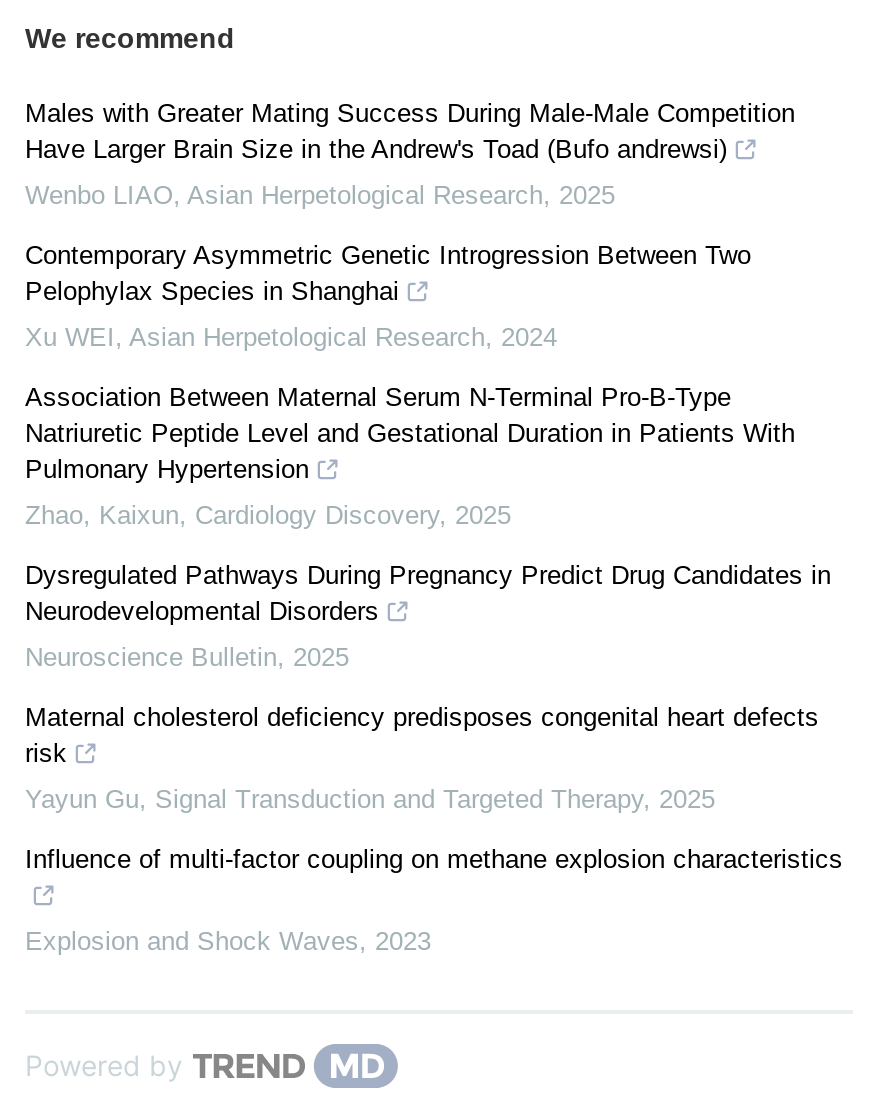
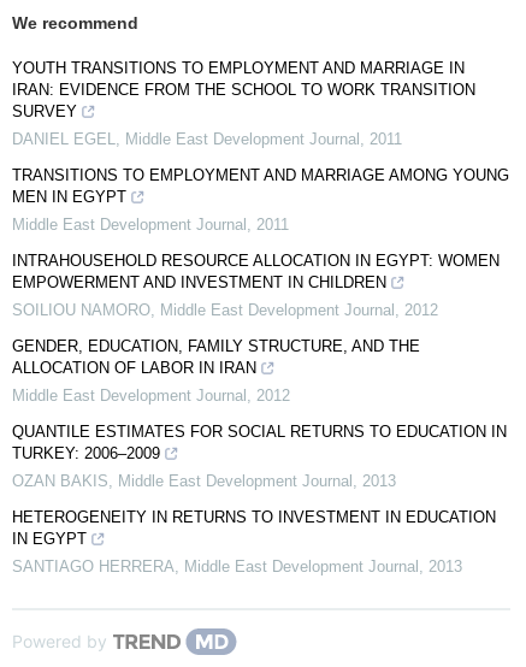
[25,98,795,164] Males with Greater Mating Success During Male-Male Competition | Have Larger Brain Size in the Andrew's Toad (Bufo andrewsi) -> [12,59,475,120] YOUTH TRANSITIONS TO EMPLOYMENT AND MARRIAGE IN | IRAN: EVIDENCE FROM THE SCHOOL TO WORK TRANSITION | SURVEY
[25,180,615,210] Wenbo LIAO, Asian Herpetological Research, 2025 -> [12,130,402,148] DANIEL EGEL, Middle East Development Journal, 2011
[25,240,751,306] Contemporary Asymmetric Genetic Introgression Between Two | Pelophylax Species in Shanghai -> [12,166,509,206] TRANSITIONS TO EMPLOYMENT AND MARRIAGE AMONG YOUNG | MEN IN EGYPT
[25,322,557,352] Xu WEI, Asian Herpetological Research, 2024 -> [12,215,289,233] Middle East Development Journal, 2011
[25,382,795,484] Association Between Maternal Serum N-Terminal Pro-B-Type | Natriuretic Peptide Level and Gestational Duration in Patients With | Pulmonary Hypertension -> [12,252,500,291] INTRAHOUSEHOLD RESOURCE ALLOCATION IN EGYPT: WOMEN | EMPOWERMENT AND INVESTMENT IN CHILDREN
[25,500,511,530] Zhao, Kaixun, Cardiology Discovery, 2025 -> [12,301,438,319] SOILIOU NAMORO, Middle East Development Journal, 2012
[25,560,831,626] Dysregulated Pathways During Pregnancy Predict Drug Candidates in | Neurodevelopmental Disorders -> [12,337,420,377] GENDER, EDUCATION, FAMILY STRUCTURE, AND THE | ALLOCATION OF LABOR IN IRAN
[25,642,349,672] Neuroscience Bulletin, 2025 -> [12,386,290,404] Middle East Development Journal, 2012
[25,702,819,768] Maternal cholesterol deficiency predisposes congenital heart defects | risk -> [12,422,507,462] QUANTILE ESTIMATES FOR SOCIAL RETURNS TO EDUCATION IN | TURKEY: 2006–2009
[25,784,715,814] Yayun Gu, Signal Transduction and Targeted Therapy, 2025 -> [12,472,396,490] OZAN BAKIS, Middle East Development Journal, 2013
[25,844,843,874] Influence of multi-factor coupling on methane explosion characteristics -> [12,508,496,548] HETEROGENEITY IN RETURNS TO INVESTMENT IN EDUCATION | IN EGYPT
[25,926,431,956] Explosion and Shock Waves, 2023 -> [12,557,462,575] SANTIAGO HERRERA, Middle East Development Journal, 2013

